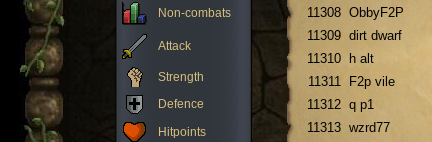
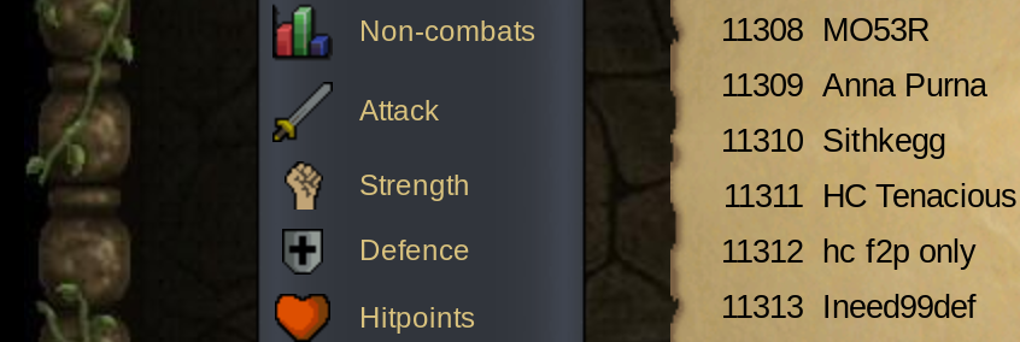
[307,5,404,20] 11308 ObbyF2P -> [721,12,928,48] 11308 MO53R
[307,28,402,43] 11309 dirt dwarf -> [721,67,986,104] 11309 Anna Purna
[307,51,374,66] 11310 h alt -> [721,123,945,159] 11310 Sithkegg
[308,74,395,89] 11311 F2p vile -> [723,178,1018,214] 11311 HC Tenacious
[307,97,374,112] 11312 q p1 -> [721,234,977,270] 11312 hc f2p only
[307,120,390,135] 11313 wzrd77 -> [721,289,977,325] 11313 Ineed99def

